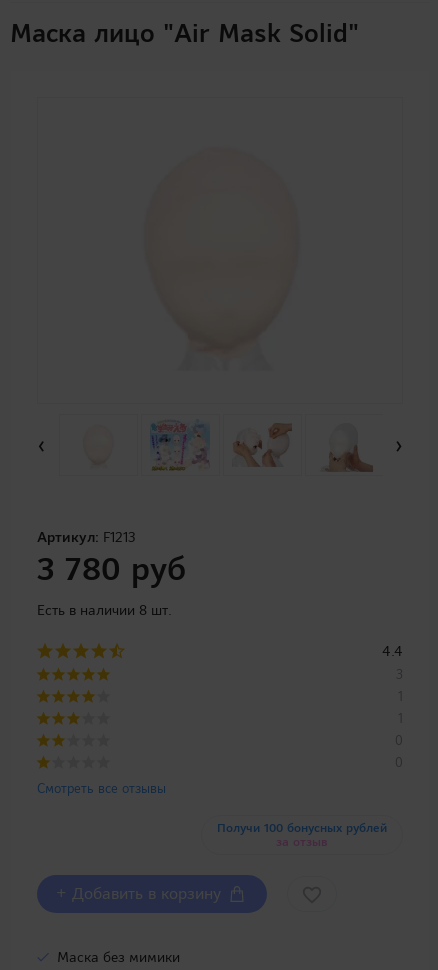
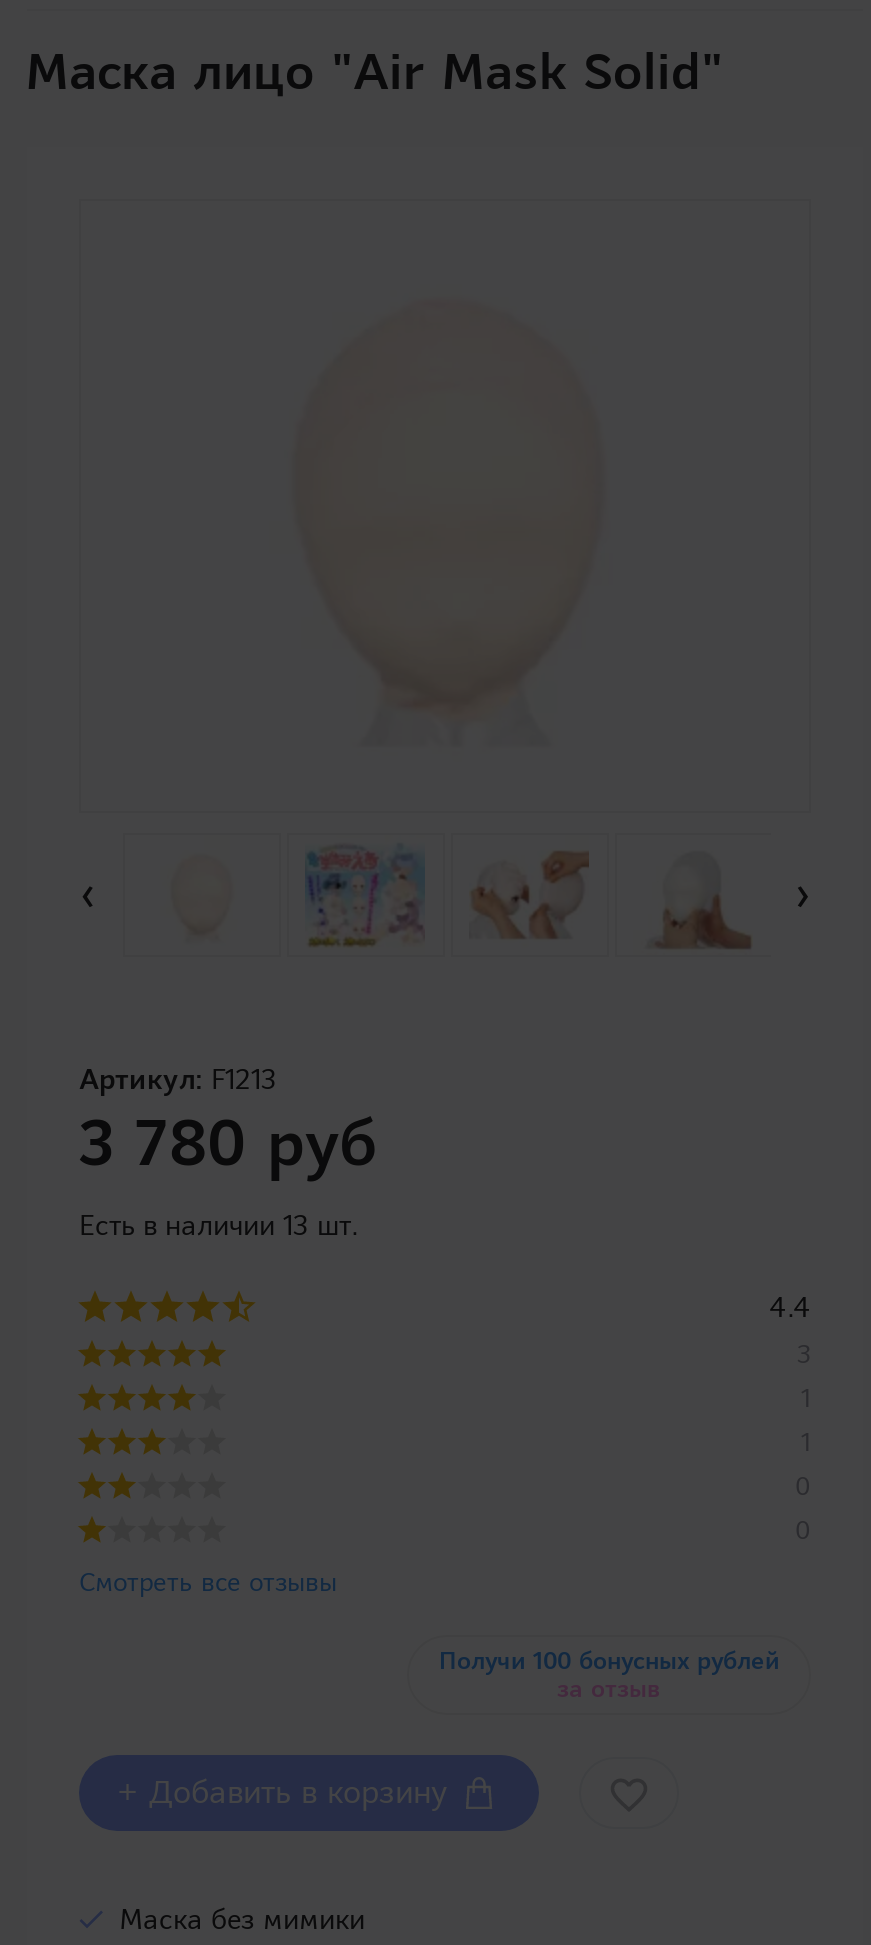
[37,601,172,619] Есть в наличии 8 шт. -> [79,1207,359,1243] Есть в наличии 13 шт.

